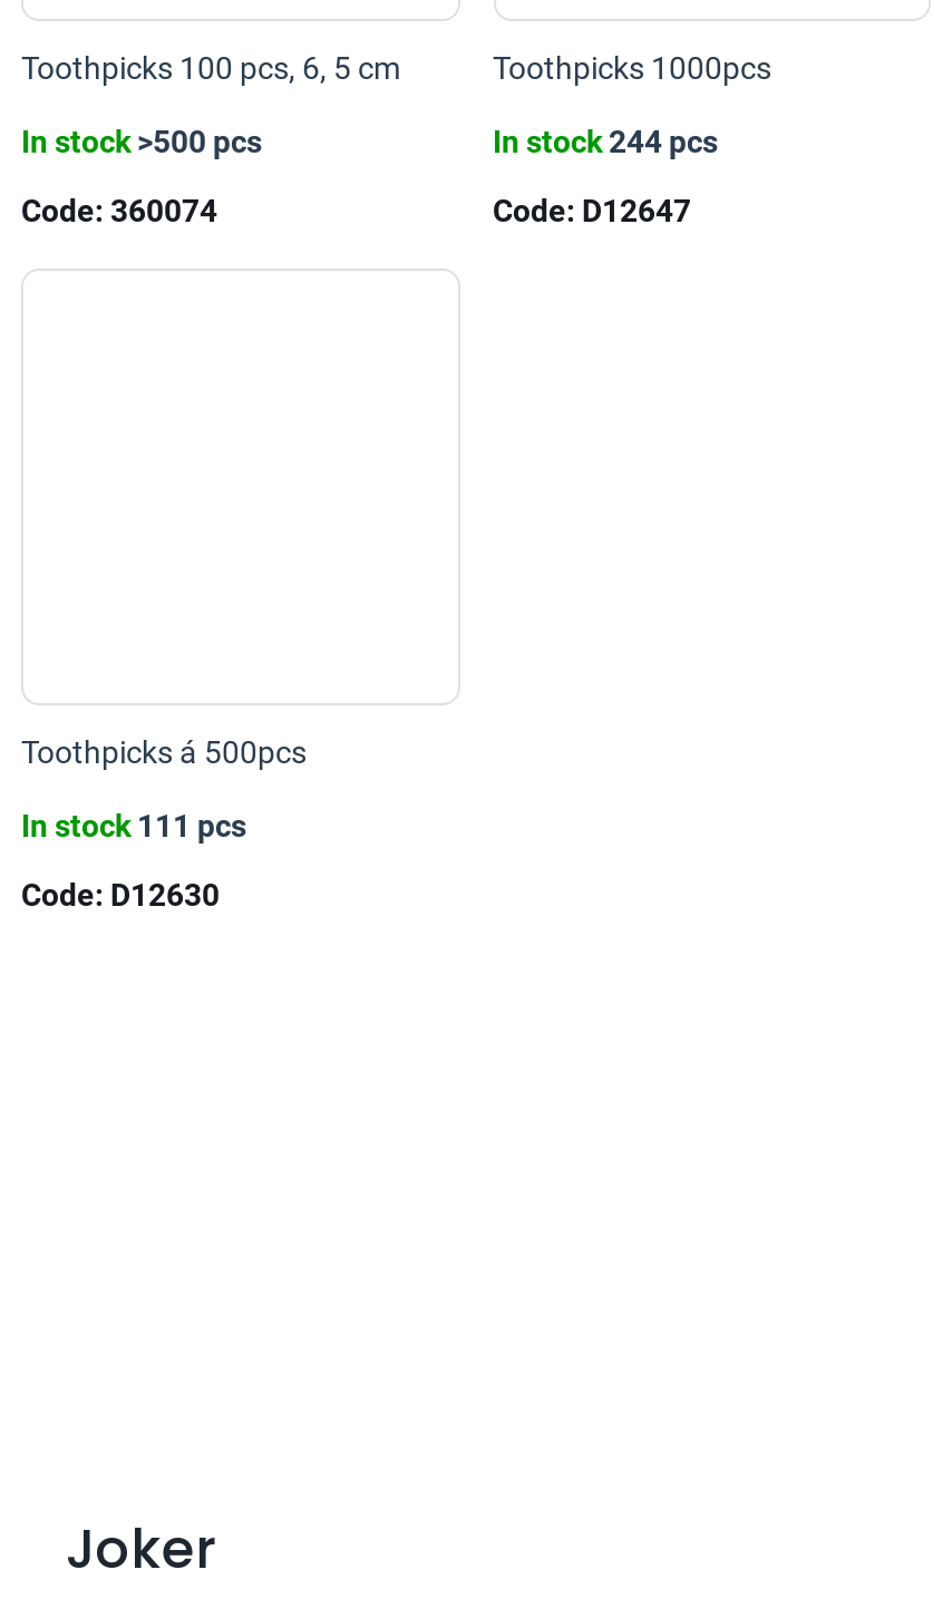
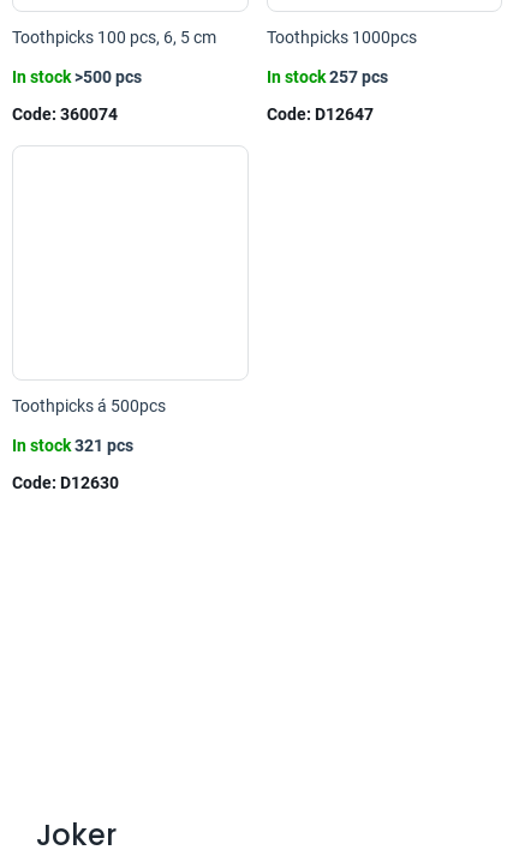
[493,123,718,158] In stock 244 pcs -> [266,67,387,86] In stock 257 pcs
[21,808,246,844] In stock 111 pcs -> [12,436,133,455] In stock 321 pcs

